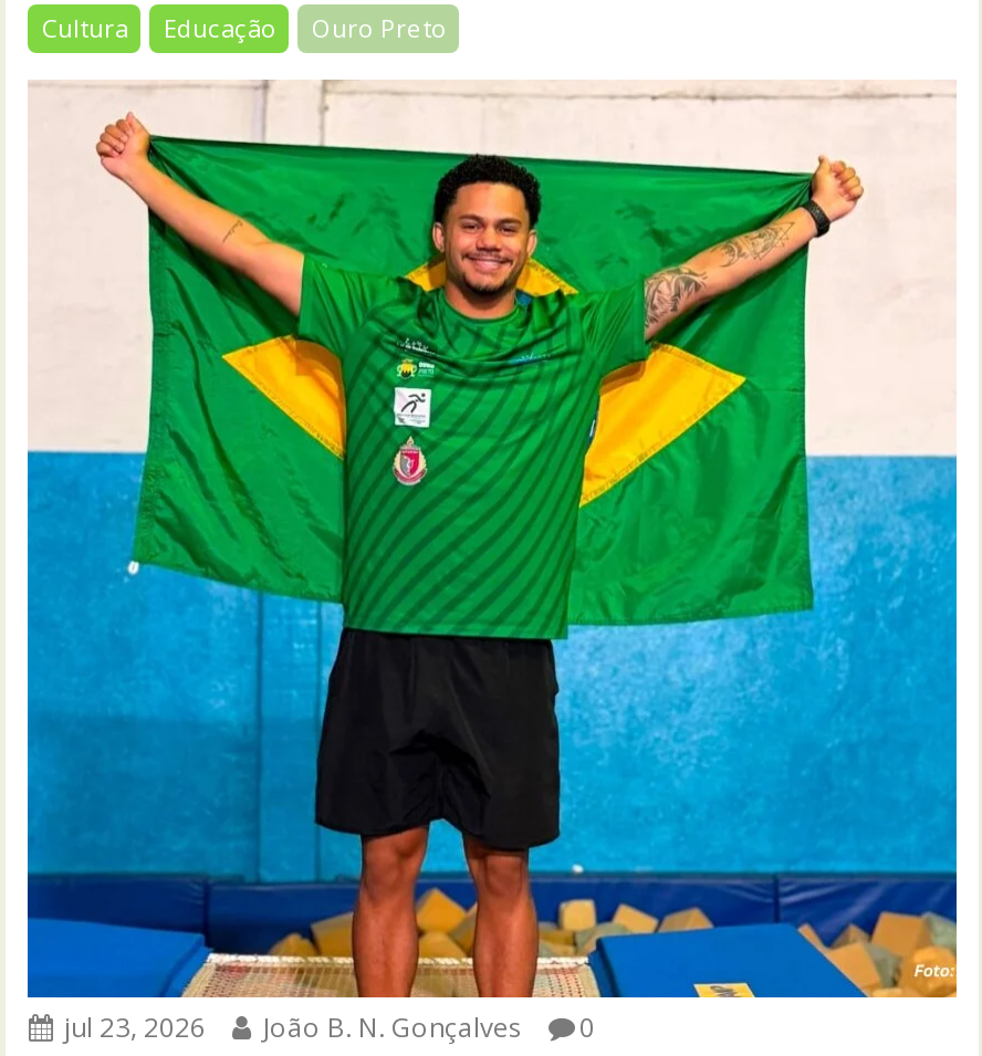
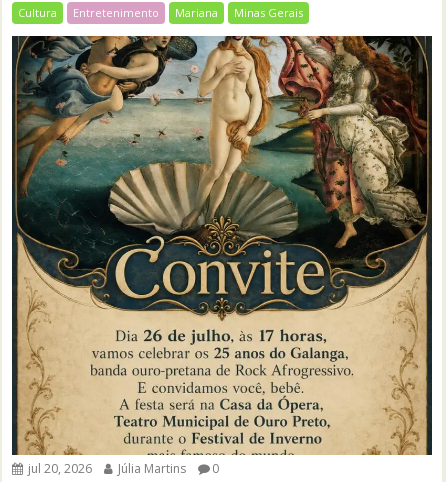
[164,10,447,43] Educação | Ouro Preto -> [73,5,303,20] Entretenimento | Mariana | Minas Gerais
[25,79,959,1046] [image] | jul 23, 2026 | João B. N. Gonçalves -> [11,35,433,477] [image] | jul 20, 2026 | Júlia Martins

